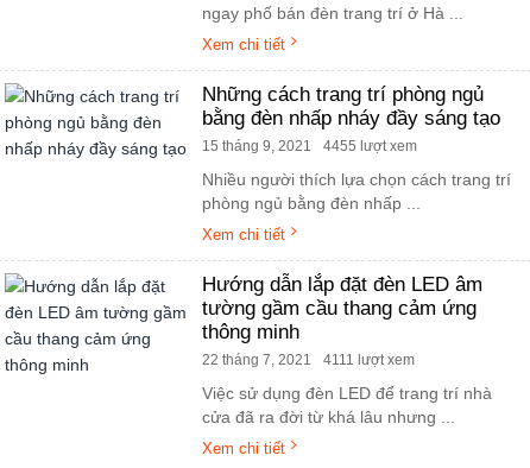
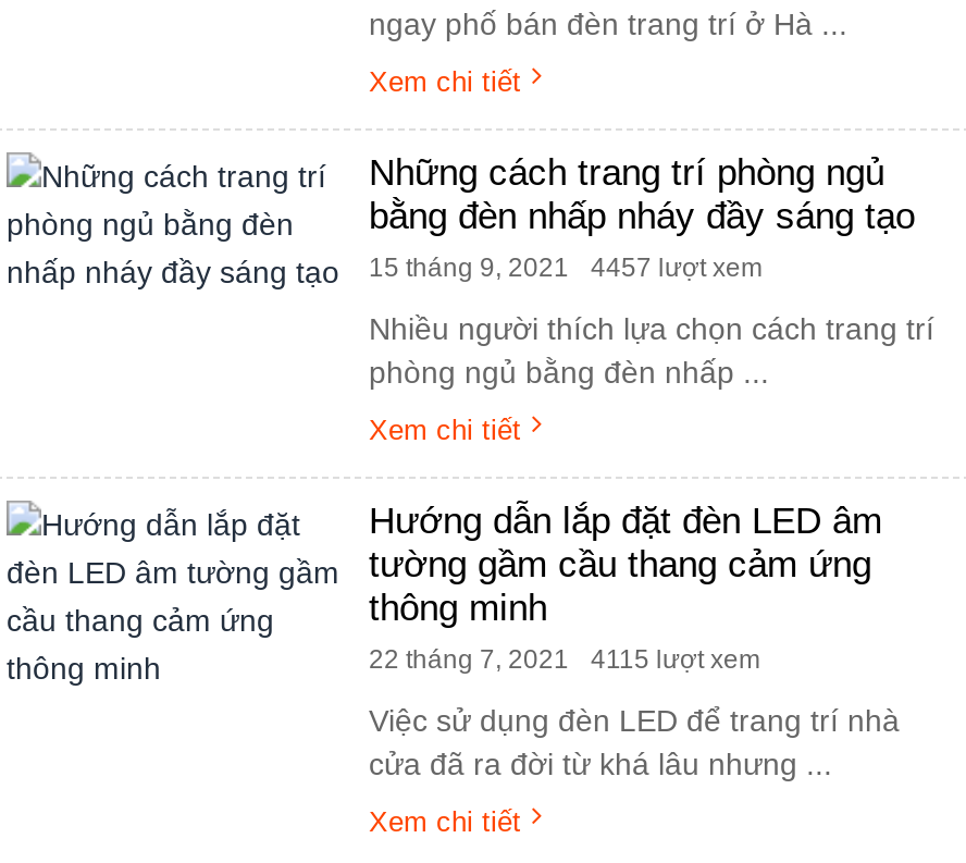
[202,137,425,154] 15 tháng 9, 2021 4455 lượt xem -> [369,252,775,282] 15 tháng 9, 2021 4457 lượt xem
[202,351,422,368] 22 tháng 7, 2021 4111 lượt xem -> [369,644,773,674] 22 tháng 7, 2021 4115 lượt xem

